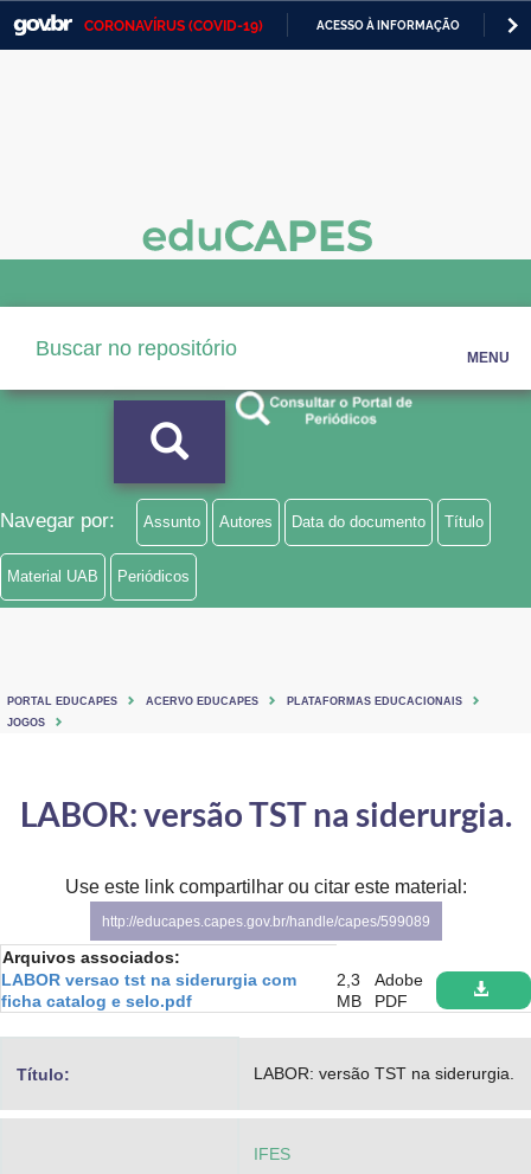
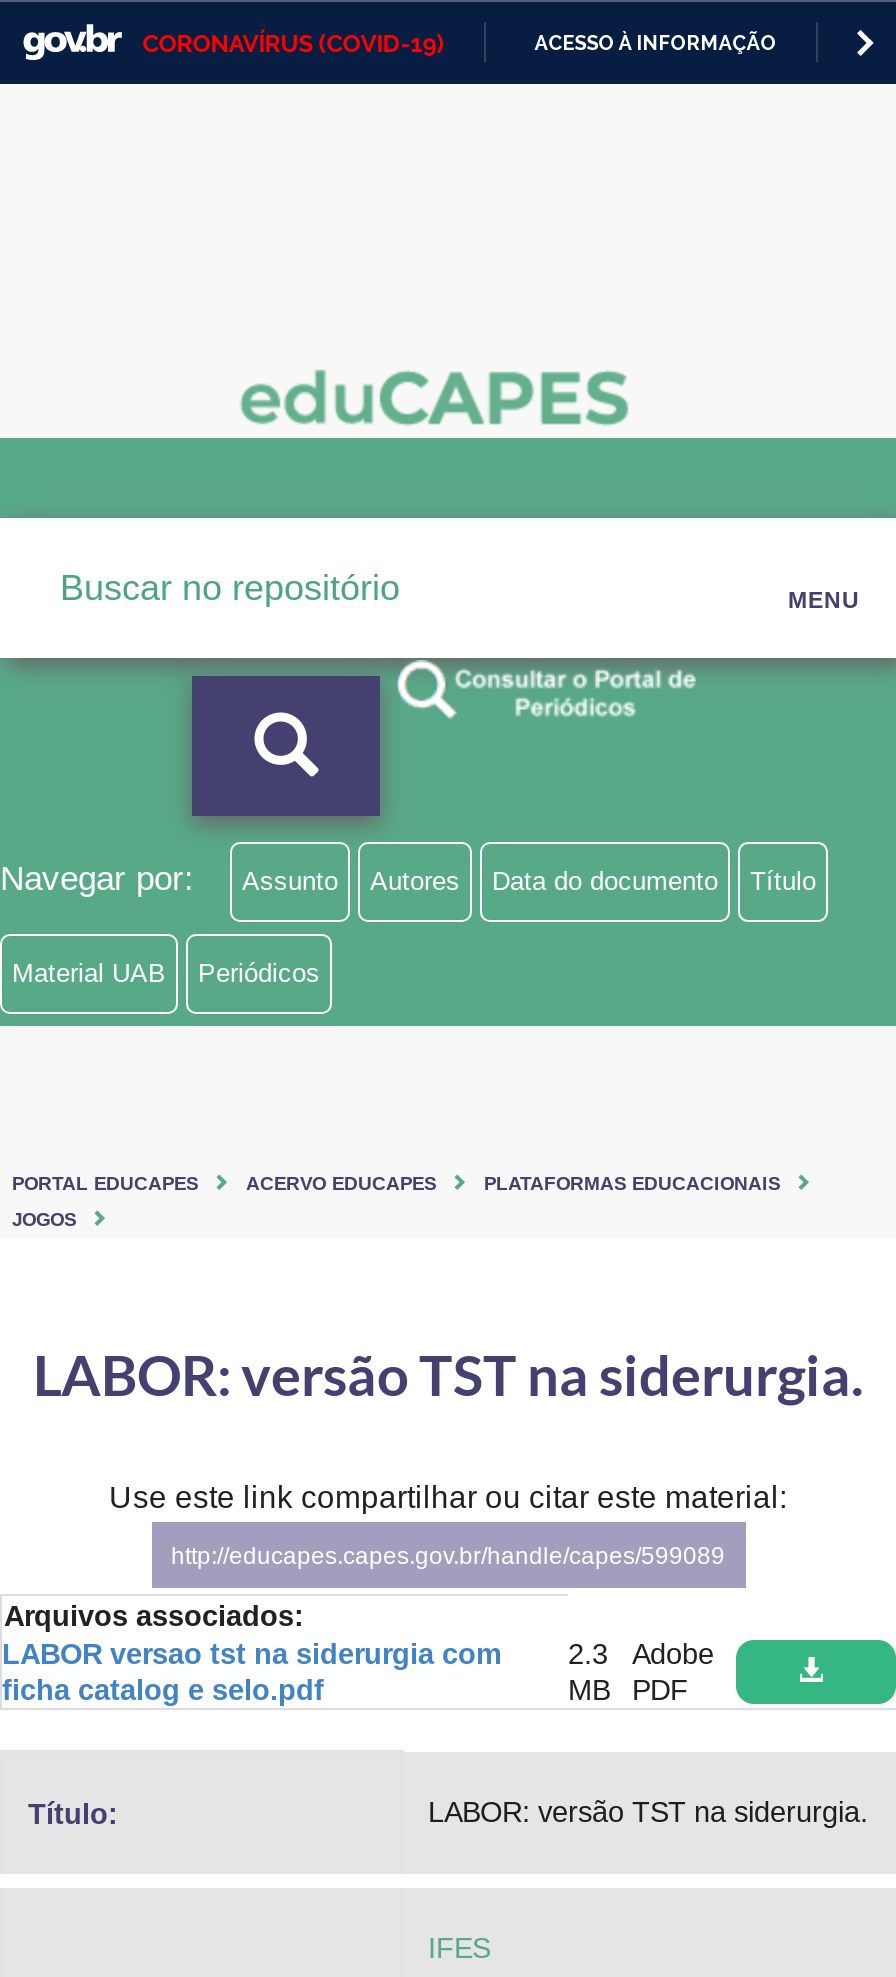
[337,971,423,990] 2,3 Adobe -> [568,1639,714,1671] 2.3 Adobe

